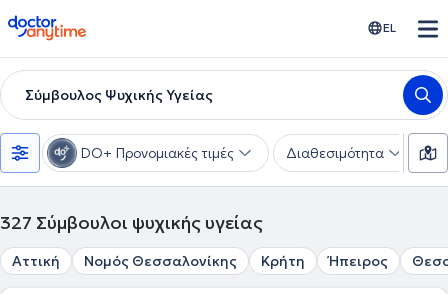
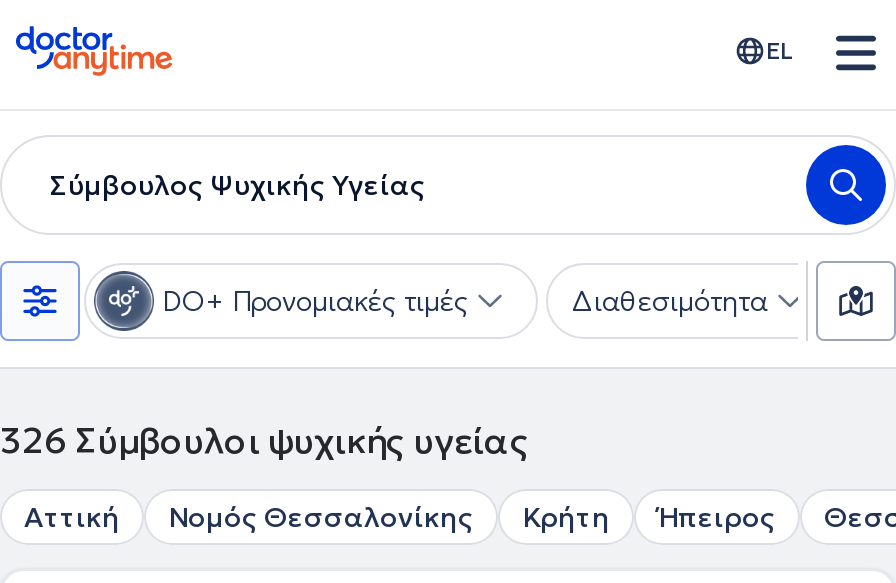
[0,211,263,234] 327 Σύμβουλοι ψυχικής υγείας -> [0,417,530,463] 326 Σύμβουλοι ψυχικής υγείας

